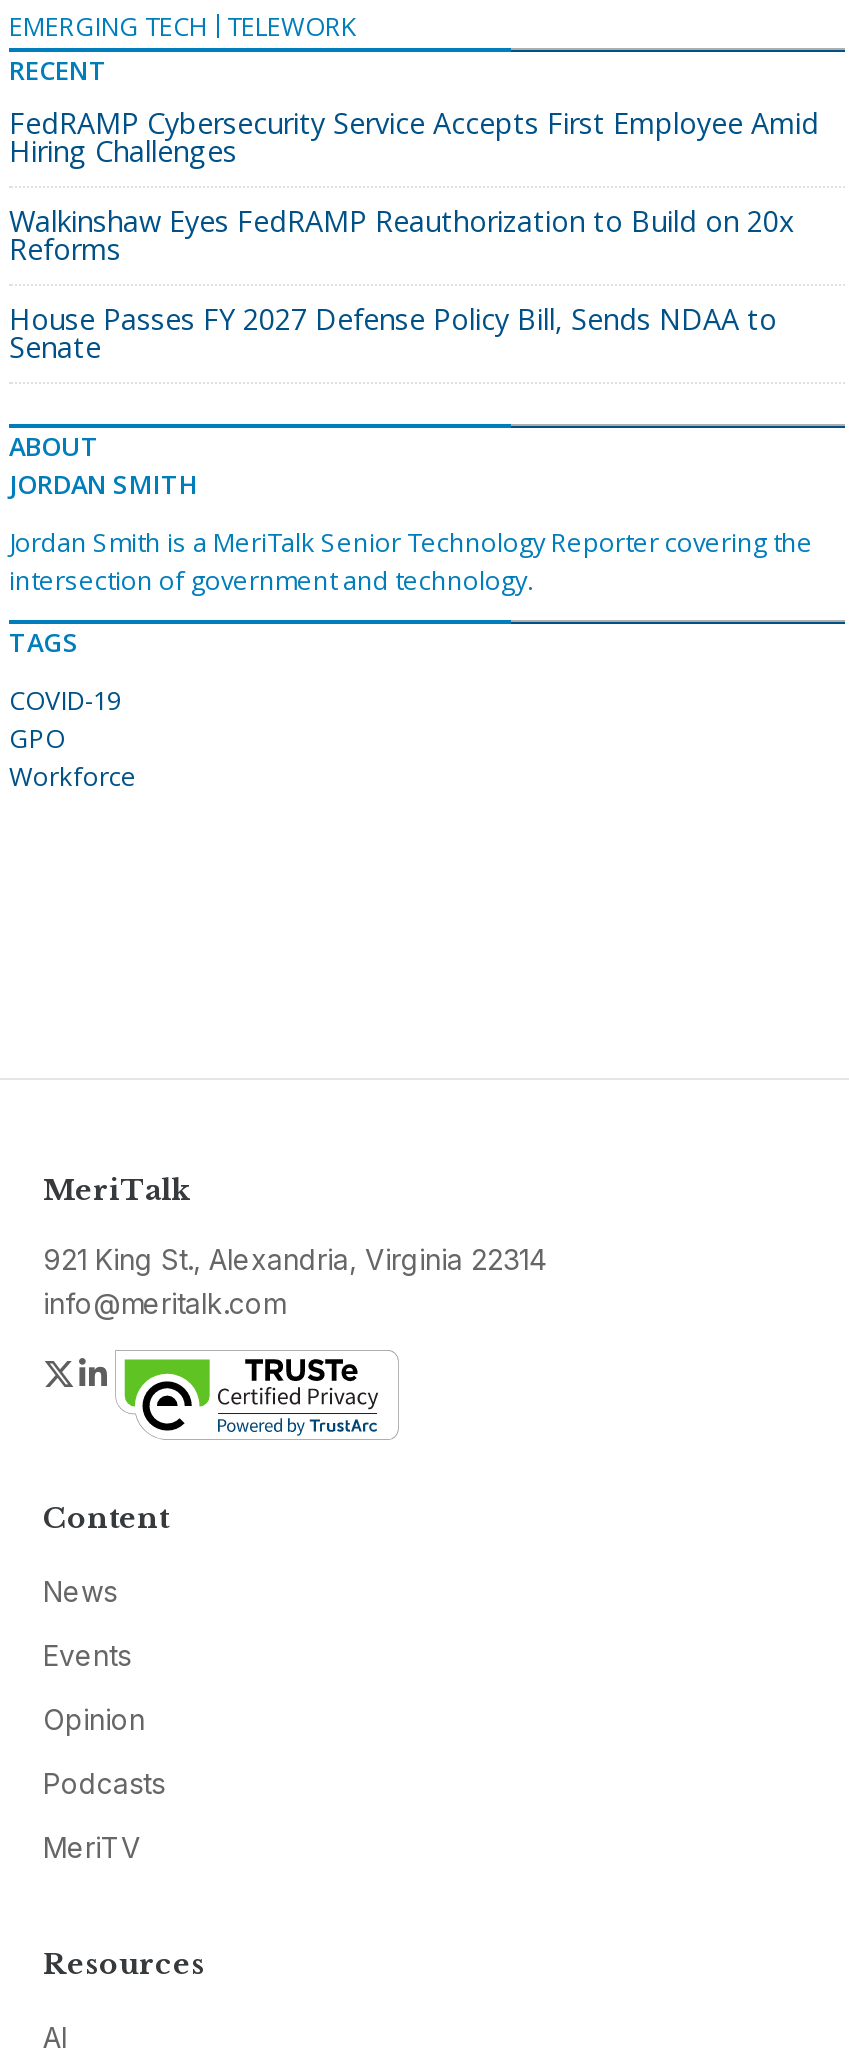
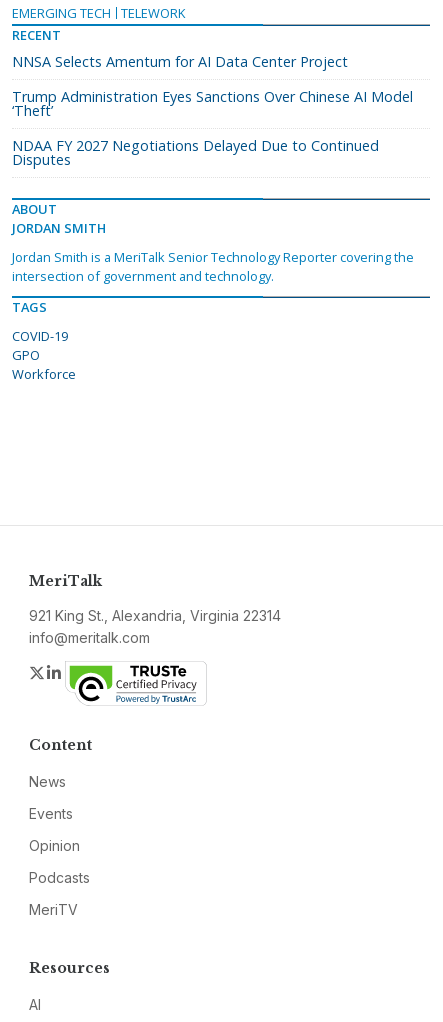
[9,104,819,170] FedRAMP Cybersecurity Service Accepts First Employee Amid | Hiring Challenges -> [12,52,348,71] NNSA Selects Amentum for AI Data Center Project
[9,202,795,268] Walkinshaw Eyes FedRAMP Reauthorization to Build on 20x | Reforms -> [12,87,413,120] Trump Administration Eyes Sanctions Over Chinese AI Model | ‘Theft’
[9,300,777,366] House Passes FY 2027 Defense Policy Bill, Sends NDAA to | Senate -> [12,136,379,169] NDAA FY 2027 Negotiations Delayed Due to Continued | Disputes

